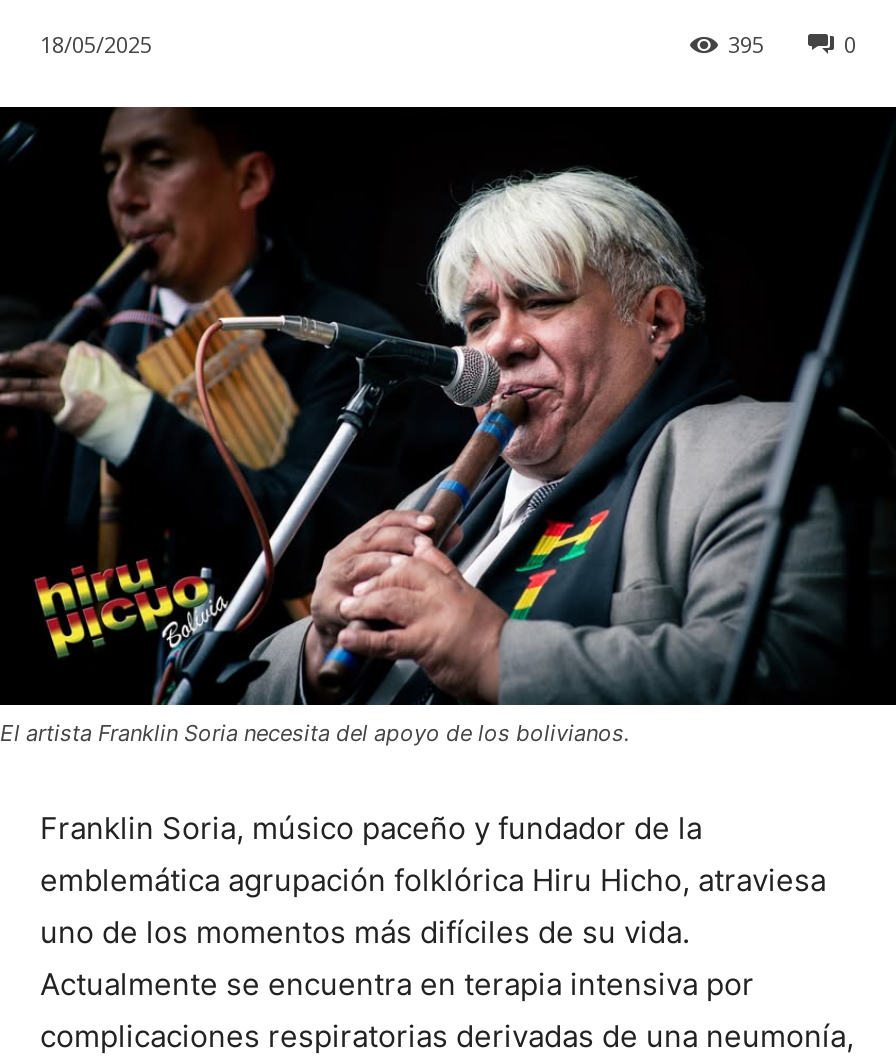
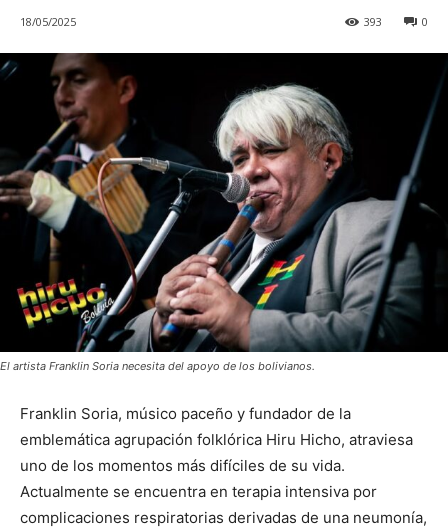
[728,29,764,59] 395 -> [364,14,382,29] 393

